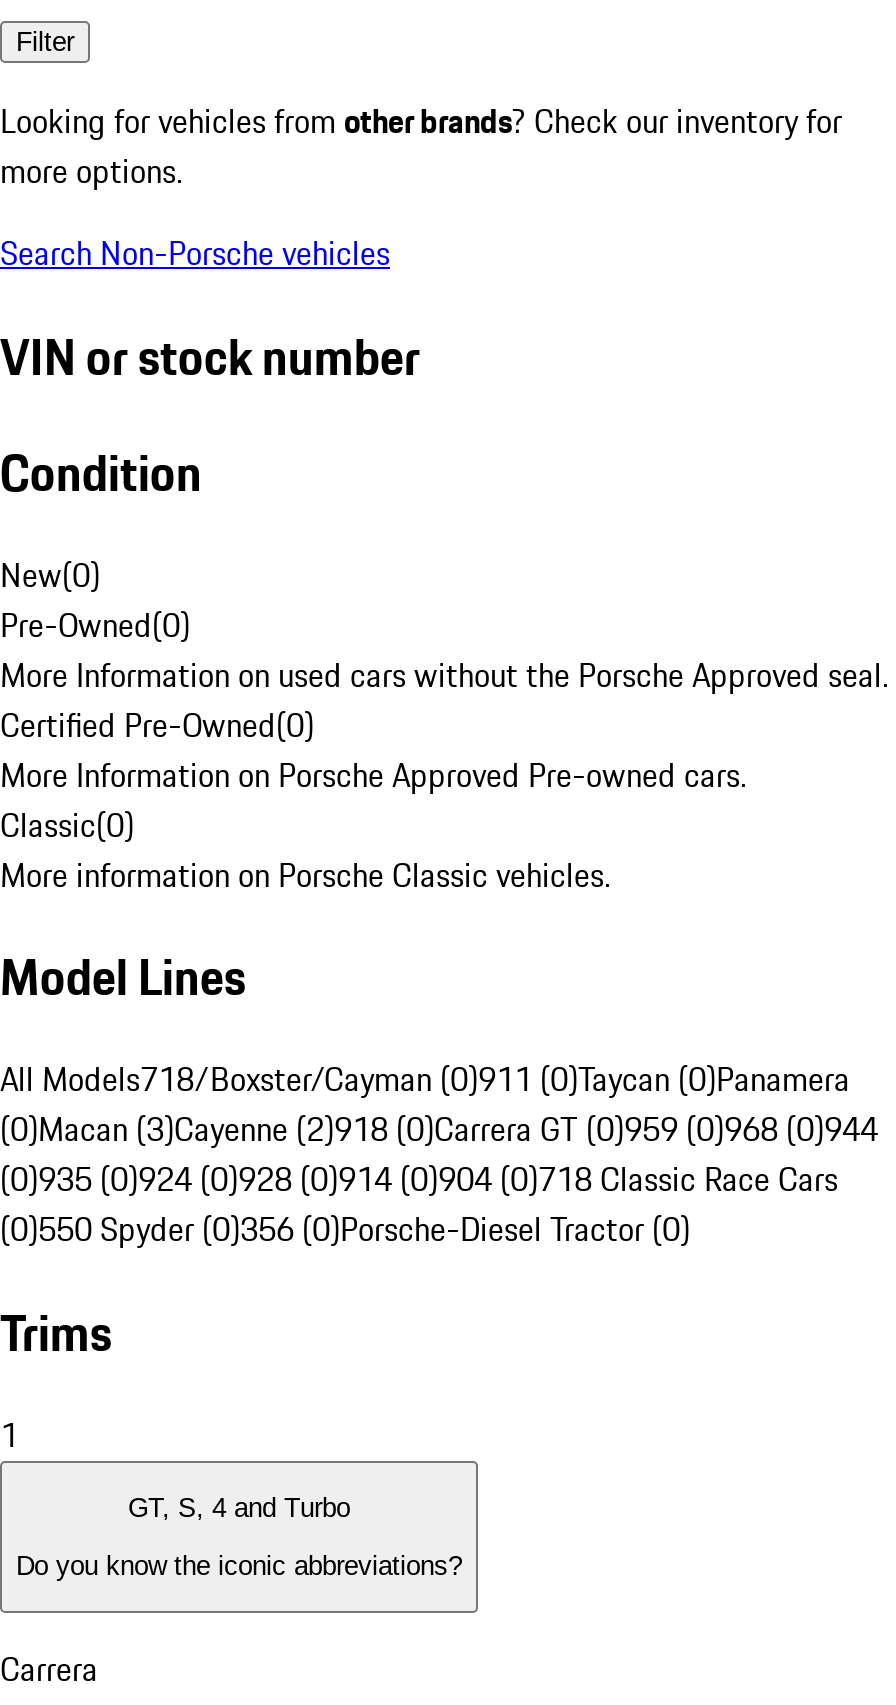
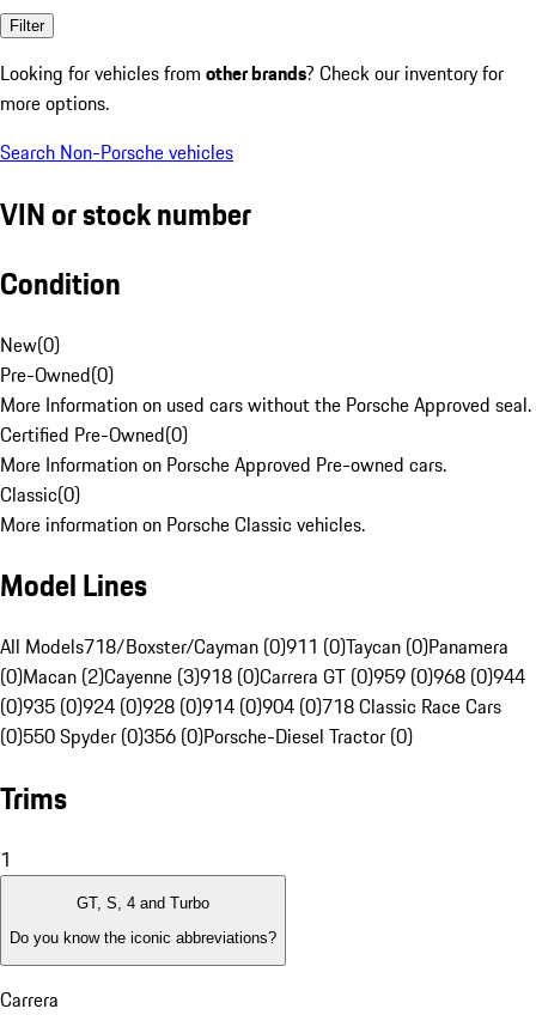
[0,1106,878,1154] (0)Macan (3)Cayenne (2)918 (0)Carrera GT (0)959 (0)968 (0)944 -> [0,662,525,691] (0)Macan (2)Cayenne (3)918 (0)Carrera GT (0)959 (0)968 (0)944

